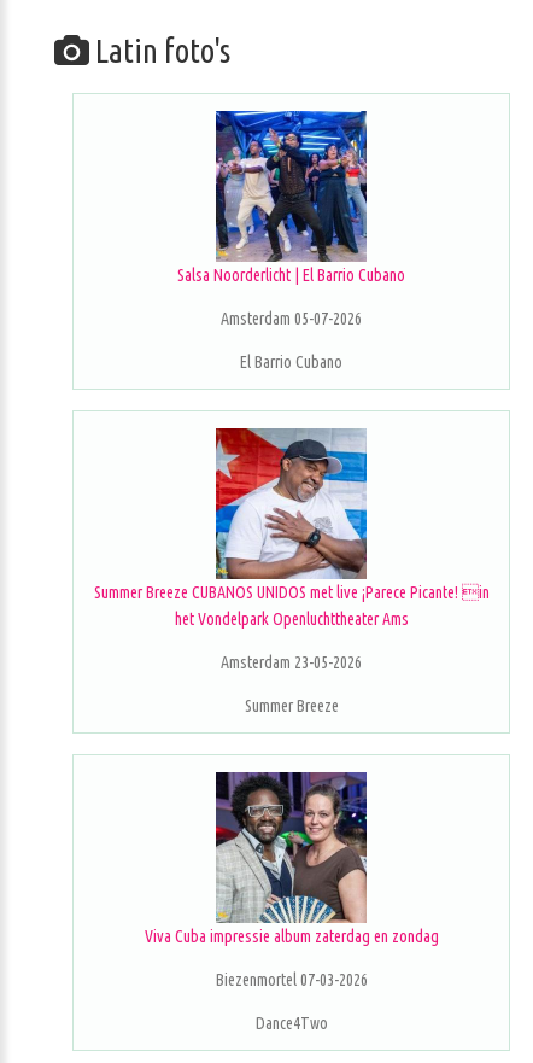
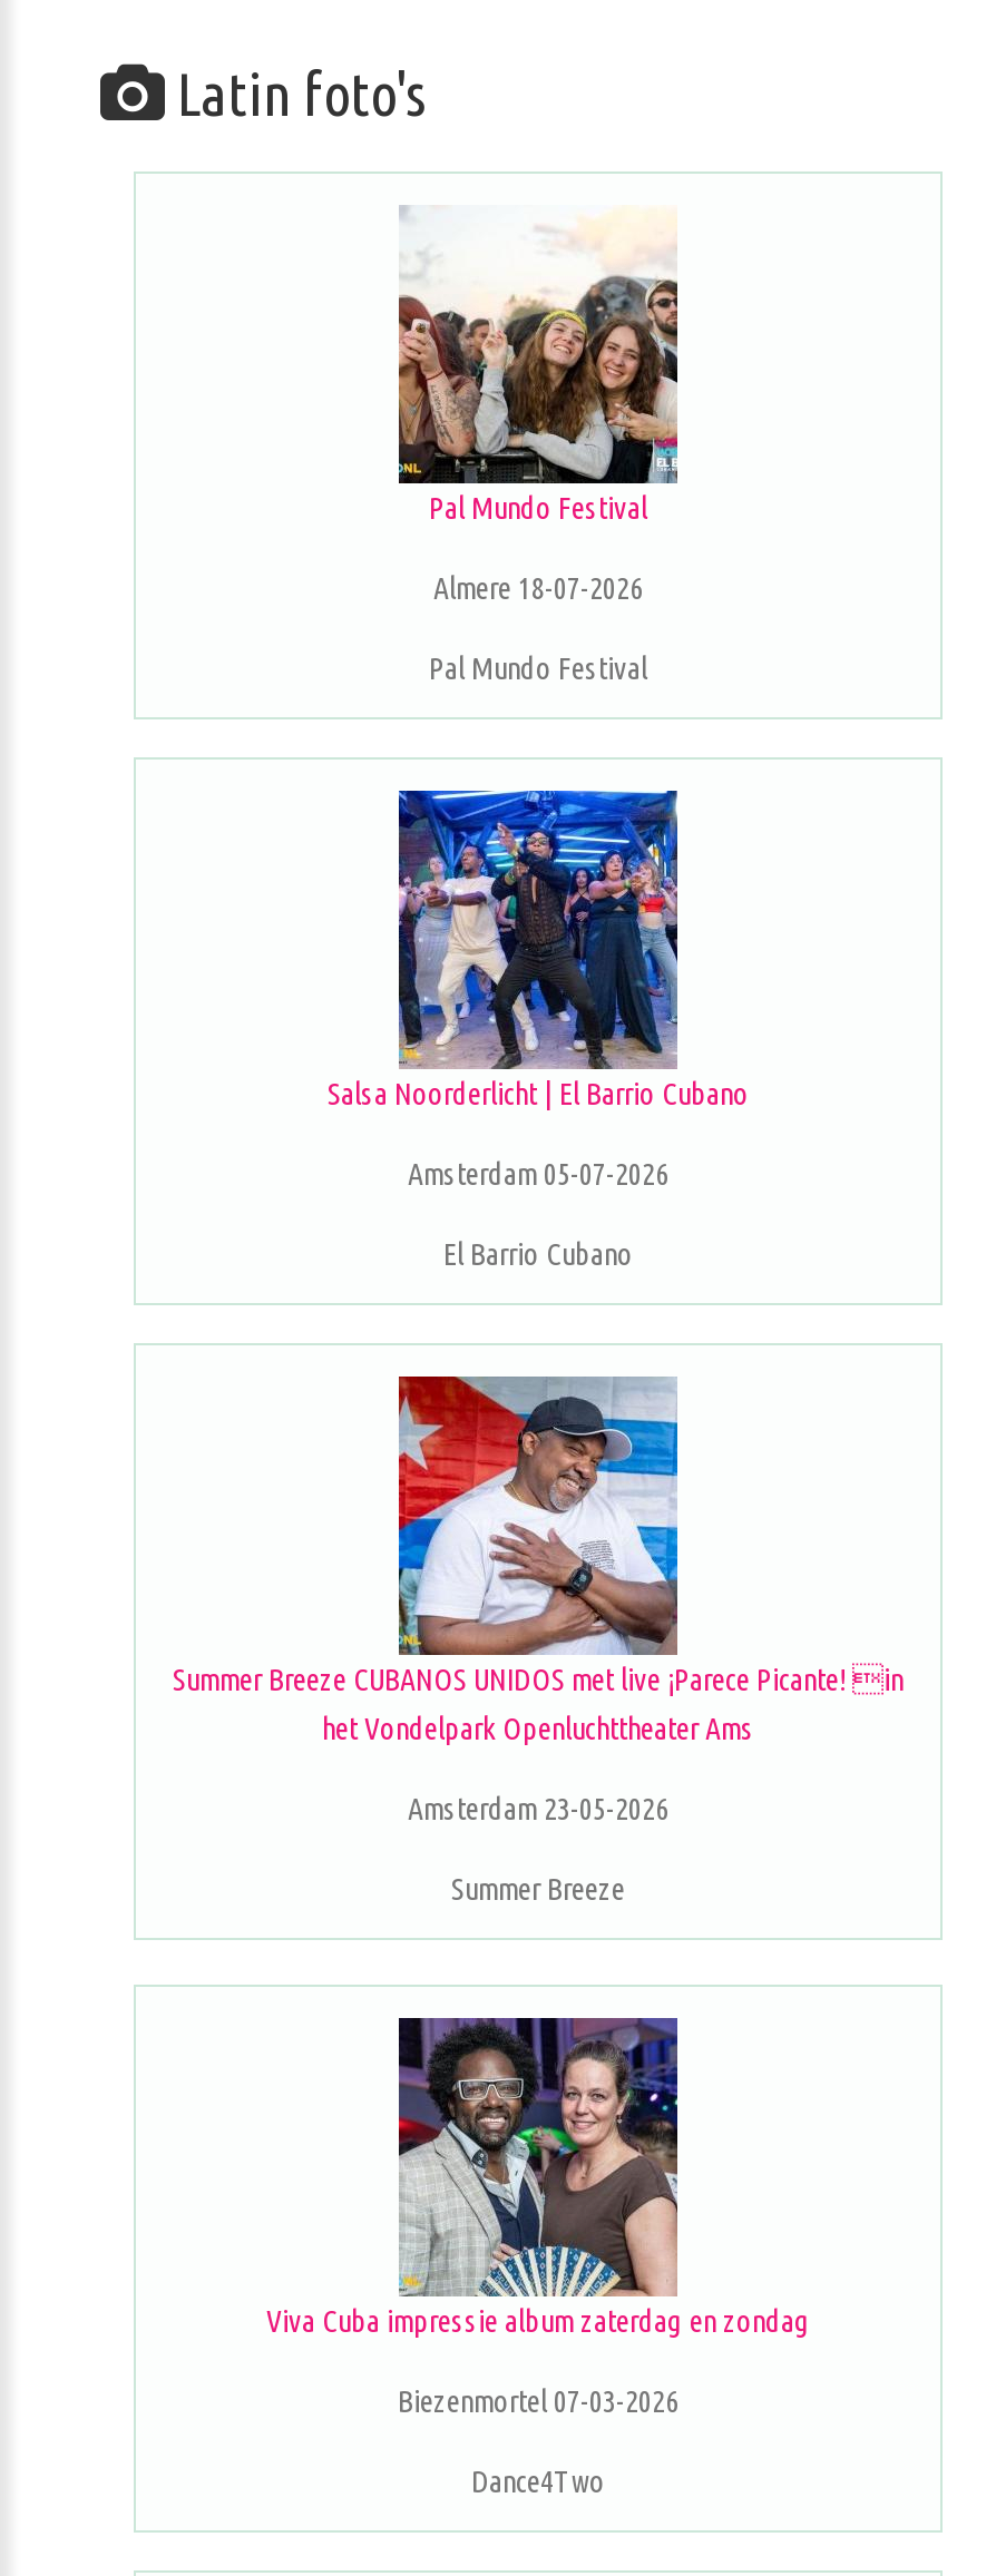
none -> [397,205,680,685] [image] | Pal Mundo Festival | Almere 18-07-2026 | Pal Mundo Festival

